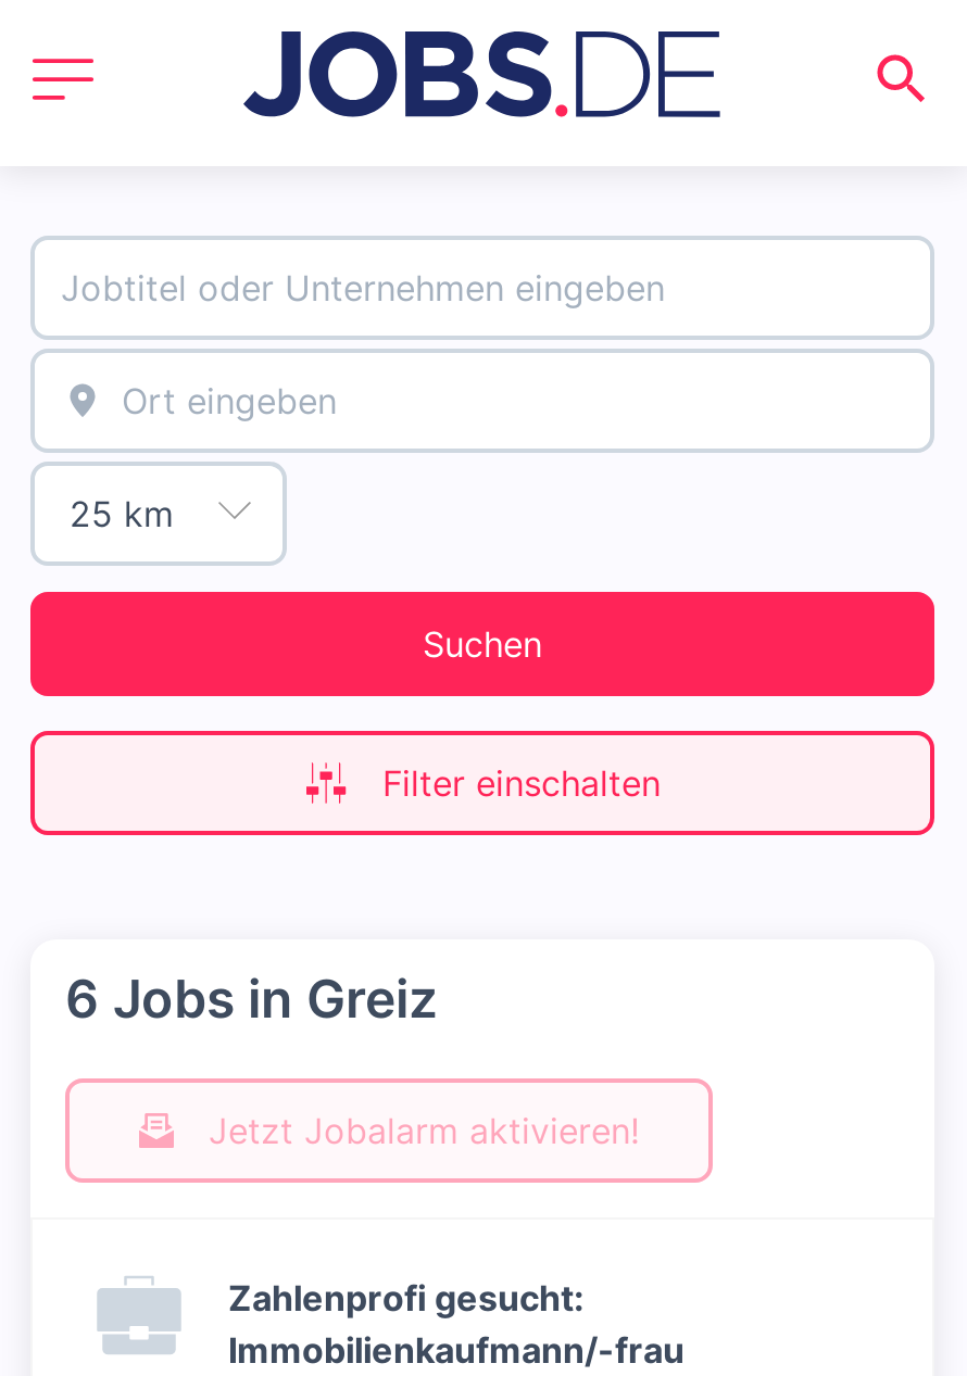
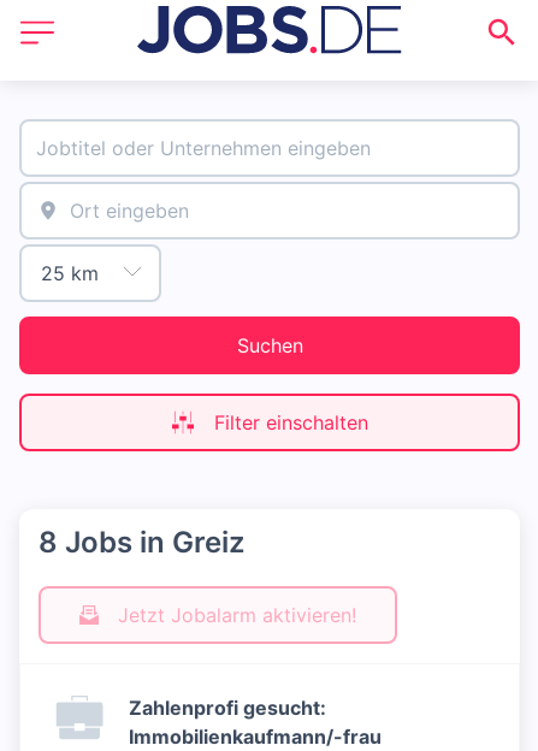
[65,968,437,1031] 6 Jobs in Greiz -> [39,525,244,560] 8 Jobs in Greiz

